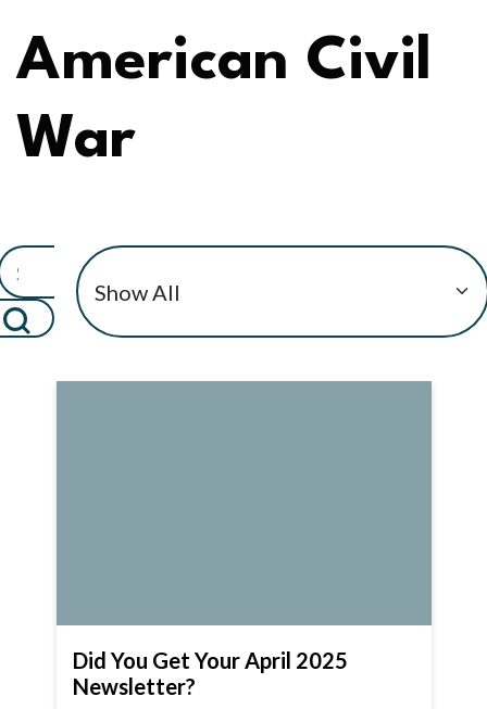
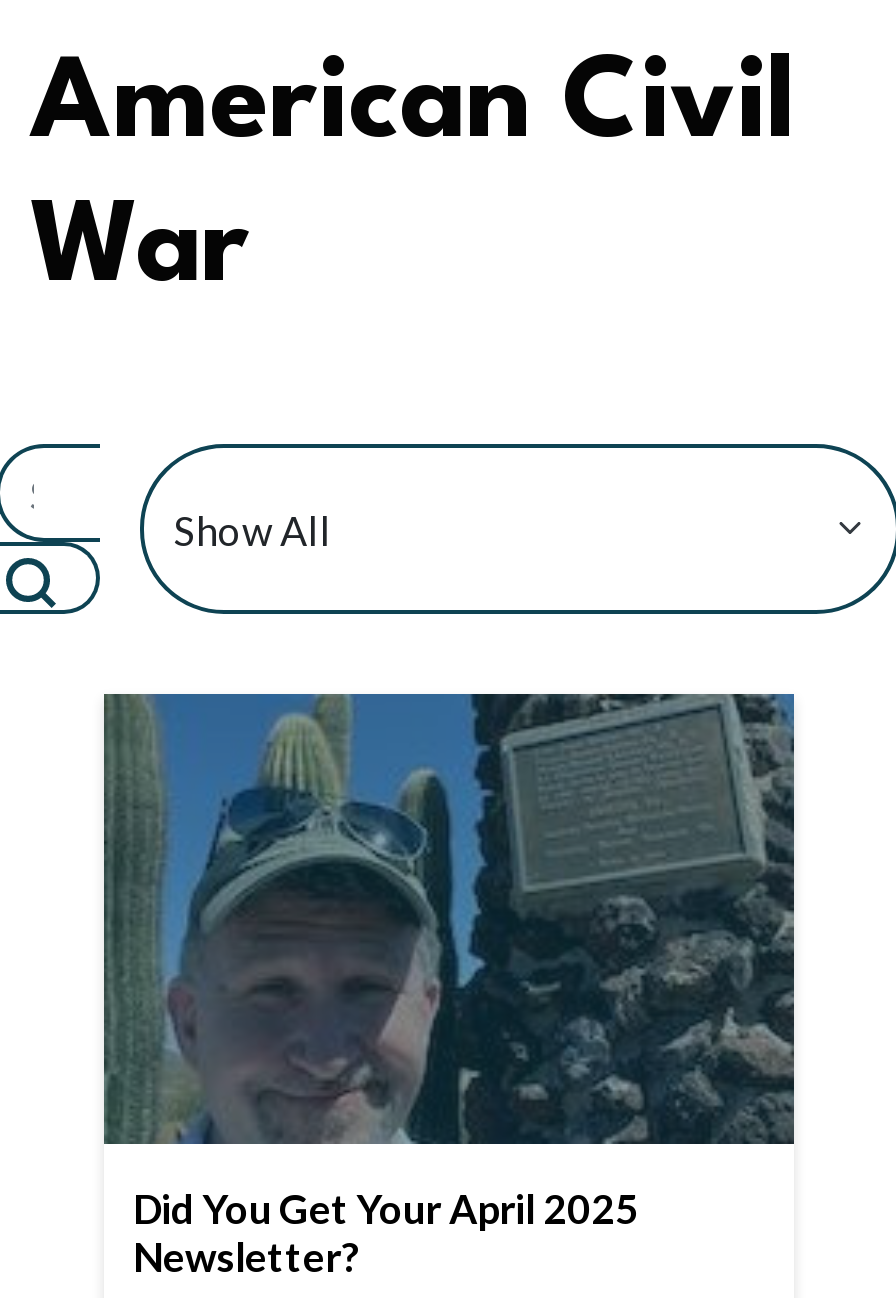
none -> [104,694,794,1144] [image]

